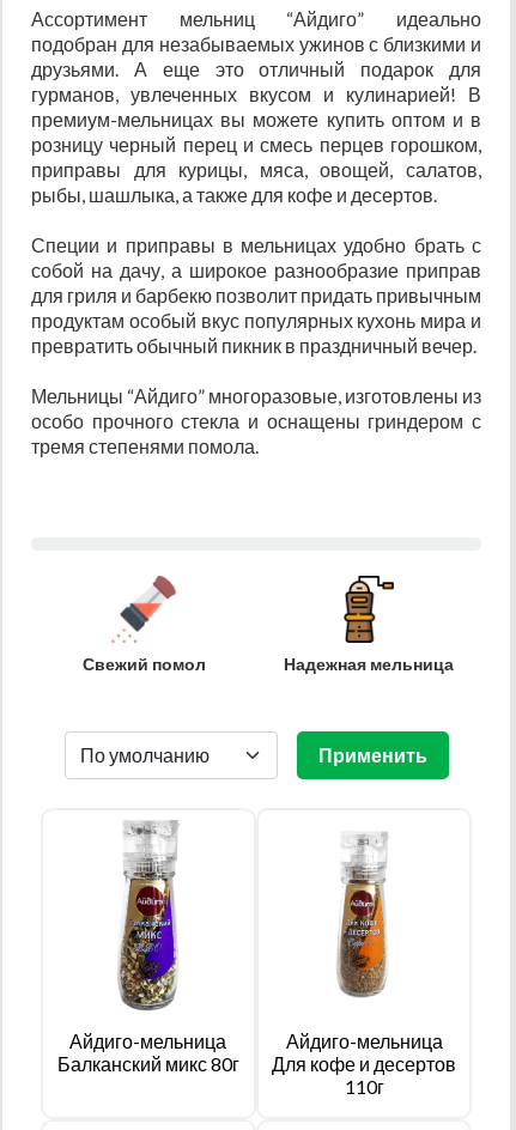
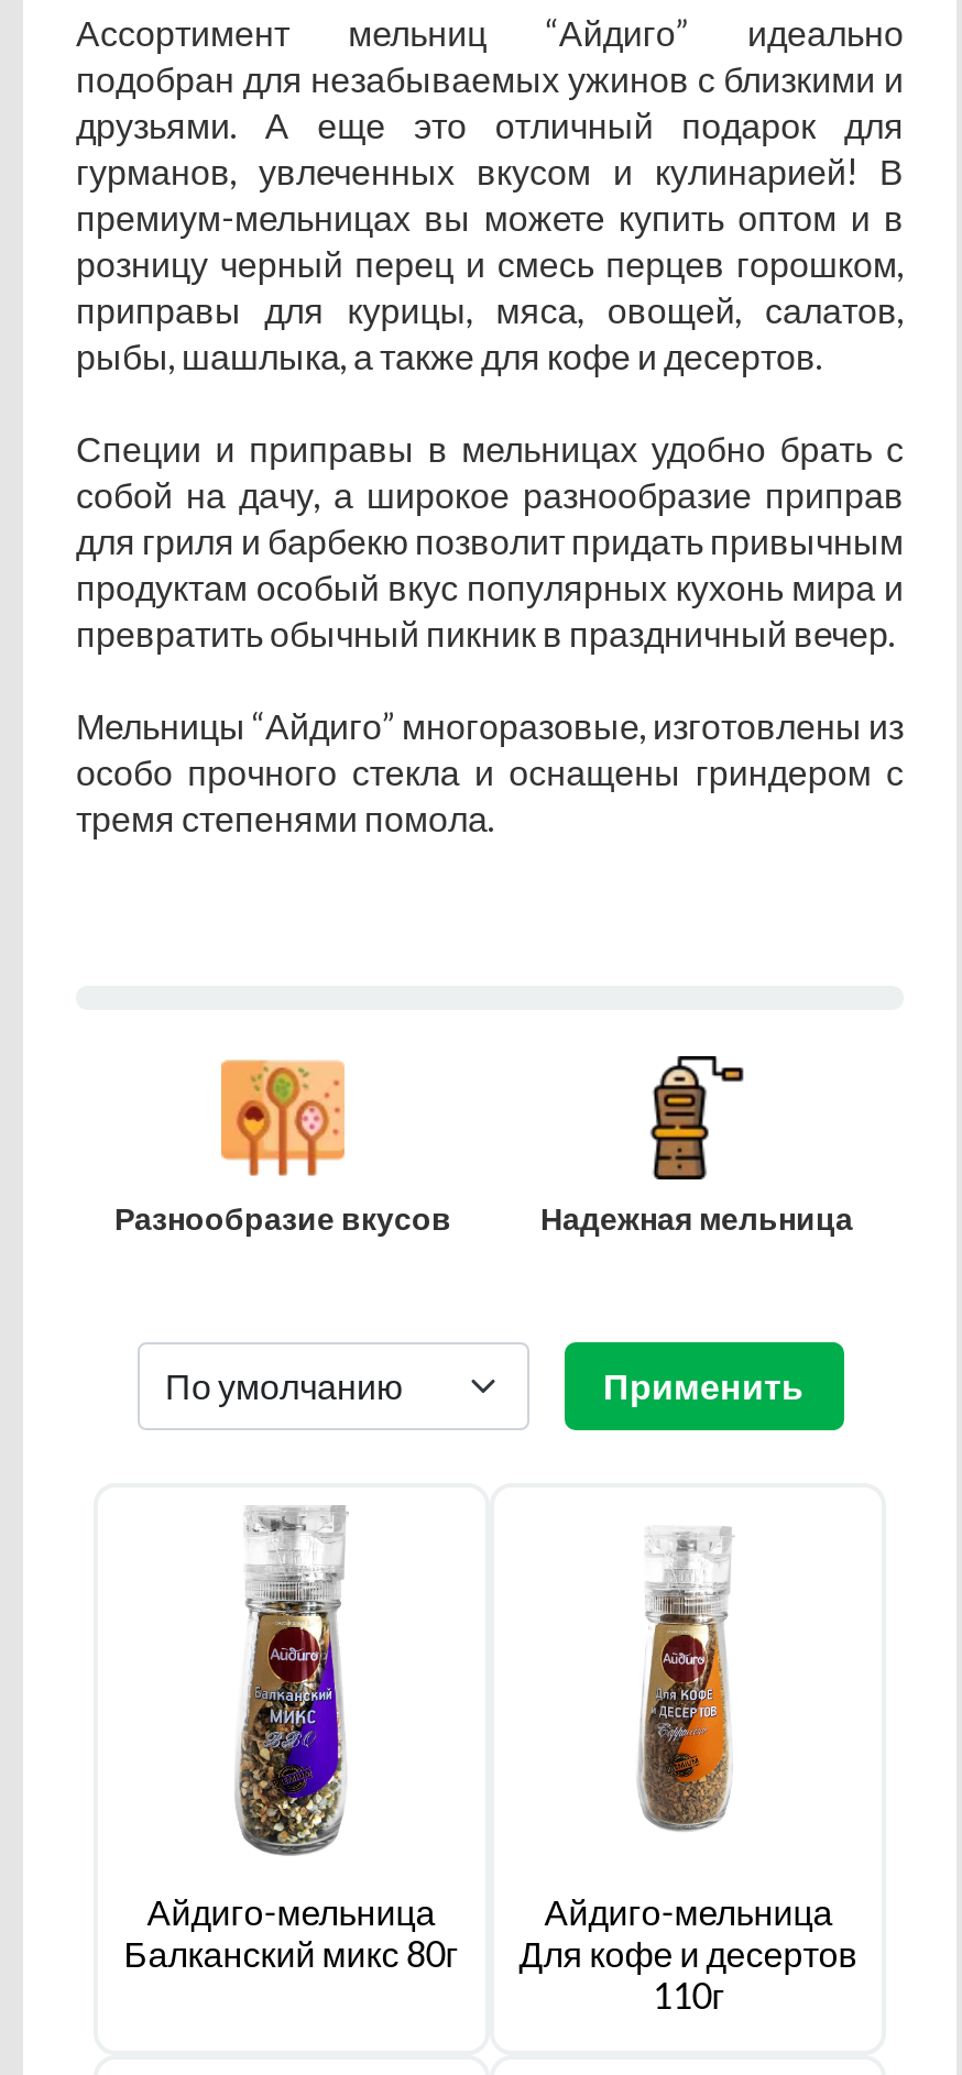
[82,575,205,674] [image] | Свежий помол -> [114,1056,451,1237] [image] | Разнообразие вкусов

